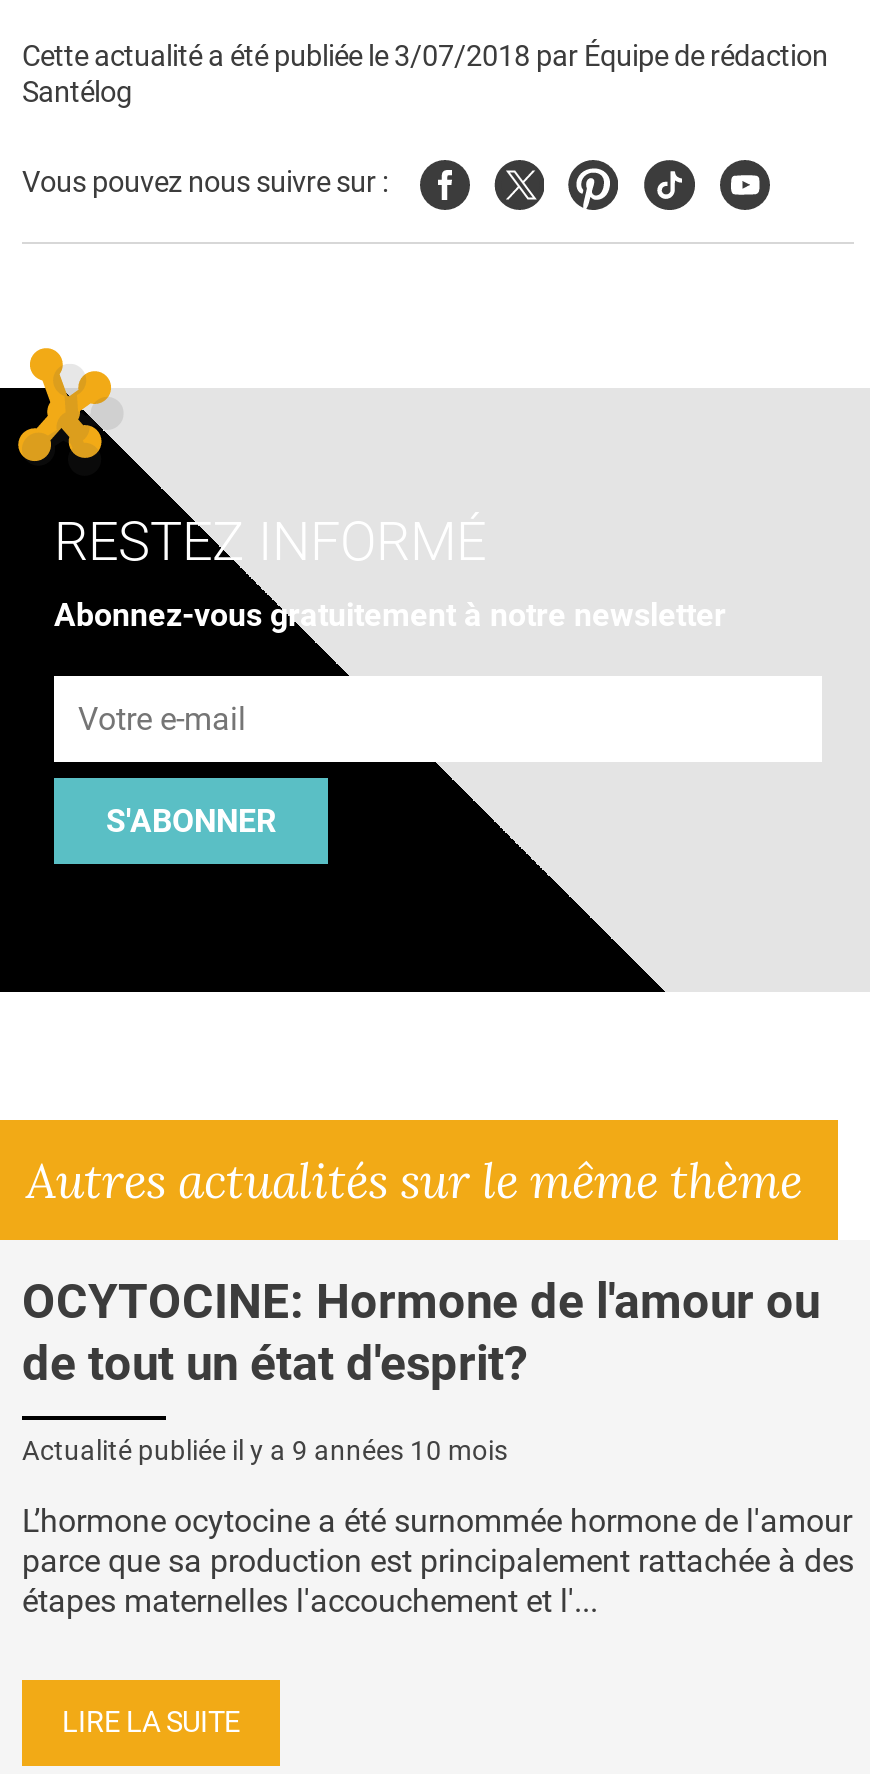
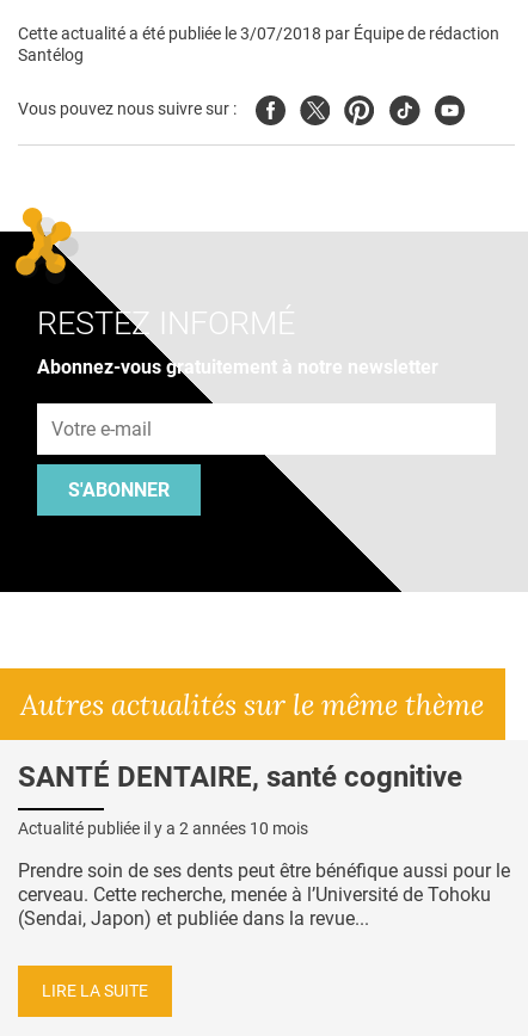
[22,1274,820,1392] OCYTOCINE: Hormone de l'amour ou | de tout un état d'esprit? -> [18,761,462,794] SANTÉ DENTAIRE, santé cognitive
[22,1434,508,1466] Actualité publiée il y a 9 années 10 mois -> [18,819,308,838] Actualité publiée il y a 2 années 10 mois
[22,1502,854,1620] L’hormone ocytocine a été surnommée hormone de l'amour | parce que sa production est principalement rattachée à des | étapes maternelles l'accouchement et l'... -> [18,859,510,930] Prendre soin de ses dents peut être bénéfique aussi pour le | cerveau. Cette recherche, menée à l’Université de Tohoku | (Sendai, Japon) et publiée dans la revue...

